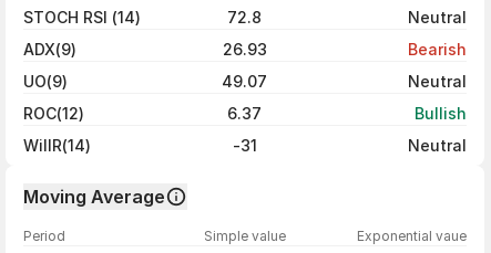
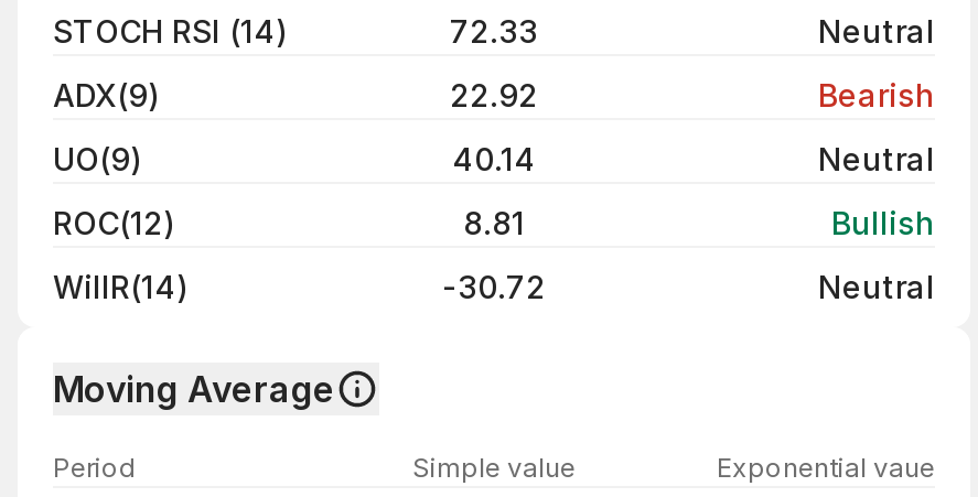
[228,8,262,27] 72.8 -> [450,12,538,50] 72.33
[223,40,267,59] 26.93 -> [450,76,538,114] 22.92
[222,72,268,91] 49.07 -> [452,140,536,177] 40.14
[228,104,262,123] 6.37 -> [463,204,525,241] 8.81
[233,136,257,155] -31 -> [442,268,546,305] -30.72

